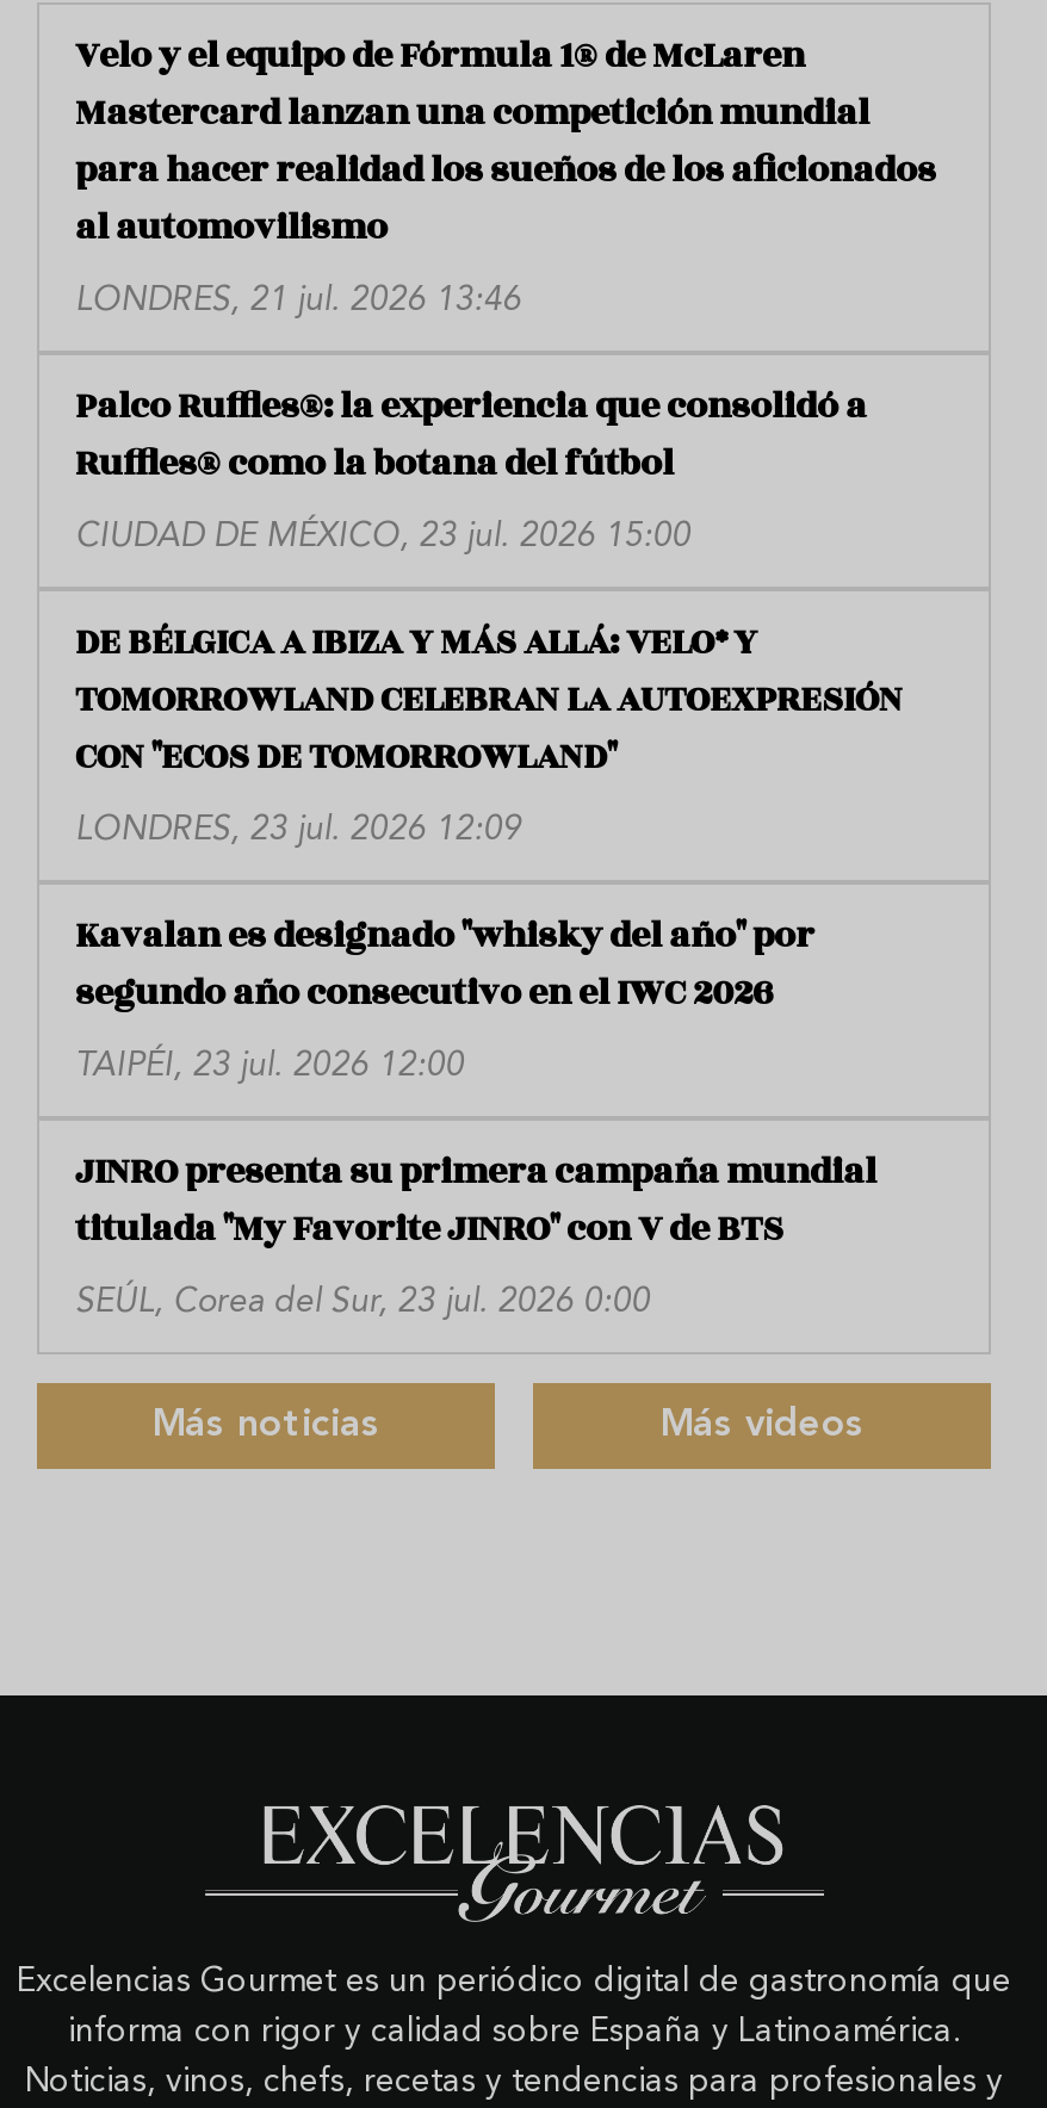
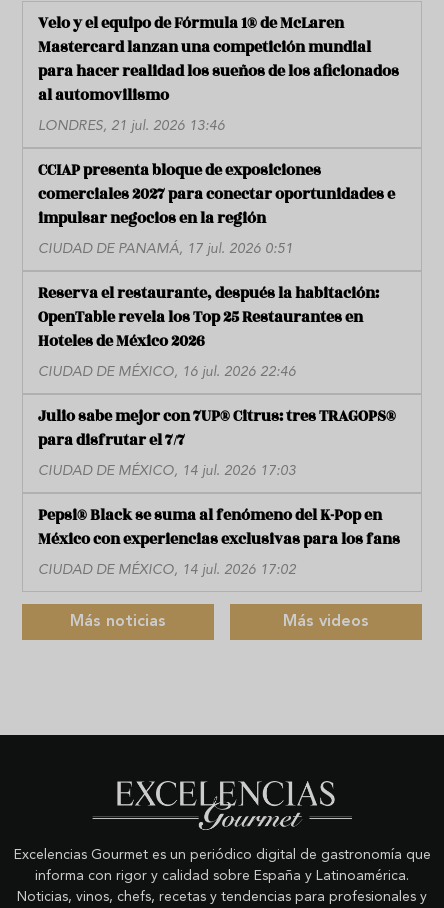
[75,380,867,492] Palco Ruffles®: la experiencia que consolidó a | Ruffles® como la botana del fútbol -> [38,159,395,230] CCIAP presenta bloque de exposiciones | comerciales 2027 para conectar oportunidades e | impulsar negocios en la región
[75,521,690,554] CIUDAD DE MÉXICO, 23 jul. 2026 15:00 -> [38,242,293,256] CIUDAD DE PANAMÁ, 17 jul. 2026 0:51
[75,616,903,785] DE BÉLGICA A IBIZA Y MÁS ALLÁ: VELO* Y | TOMORROWLAND CELEBRAN LA AUTOEXPRESIÓN | CON "ECOS DE TOMORROWLAND" -> [38,282,379,353] Reserva el restaurante, después la habitación: | OpenTable revela los Top 25 Restaurantes en | Hoteles de México 2026
[75,814,521,847] LONDRES, 23 jul. 2026 12:09 -> [38,365,296,379] CIUDAD DE MÉXICO, 16 jul. 2026 22:46
[75,909,814,1022] Kavalan es designado "whisky del año" por | segundo año consecutivo en el IWC 2026 -> [38,405,396,452] Julio sabe mejor con 7UP® Citrus: tres TRAGOPS® | para disfrutar el 7/7
[75,1050,464,1084] TAIPÉI, 23 jul. 2026 12:00 -> [38,464,296,478] CIUDAD DE MÉXICO, 14 jul. 2026 17:03
[75,1146,876,1258] JINRO presenta su primera campaña mundial | titulada "My Favorite JINRO" con V de BTS -> [38,504,400,551] Pepsi® Black se suma al fenómeno del K-Pop en | México con experiencias exclusivas para los fans
[75,1286,650,1320] SEÚL, Corea del Sur, 23 jul. 2026 0:00 -> [38,563,296,577] CIUDAD DE MÉXICO, 14 jul. 2026 17:02

